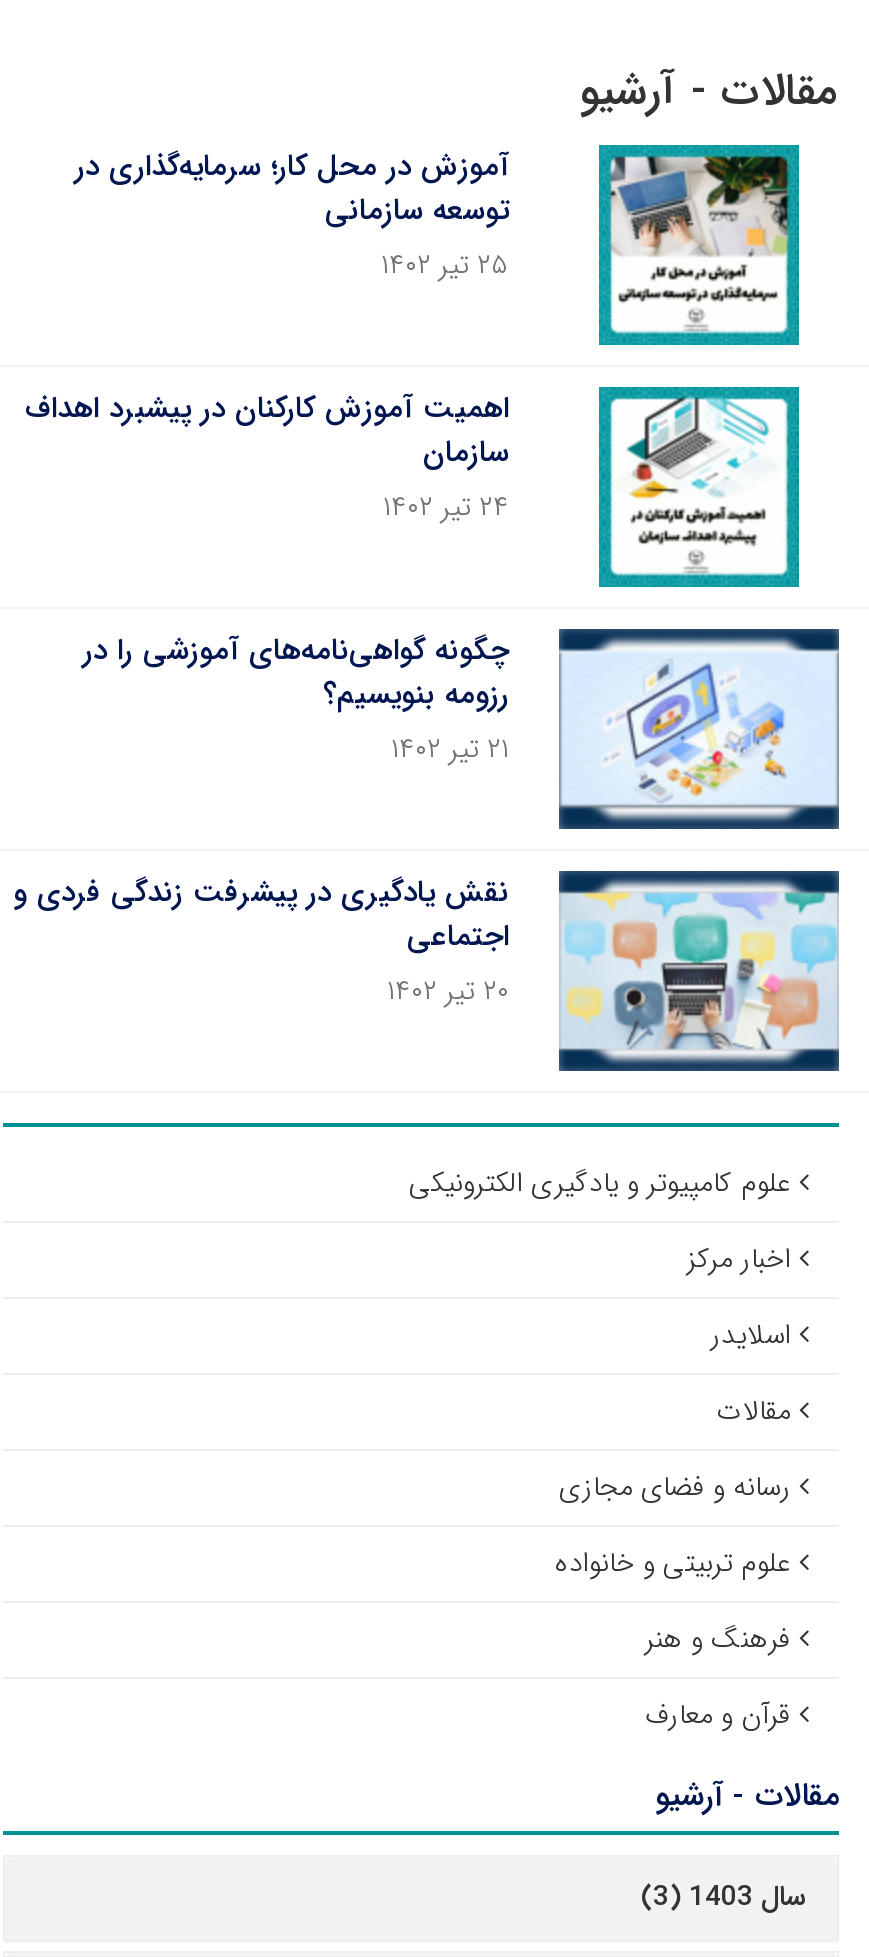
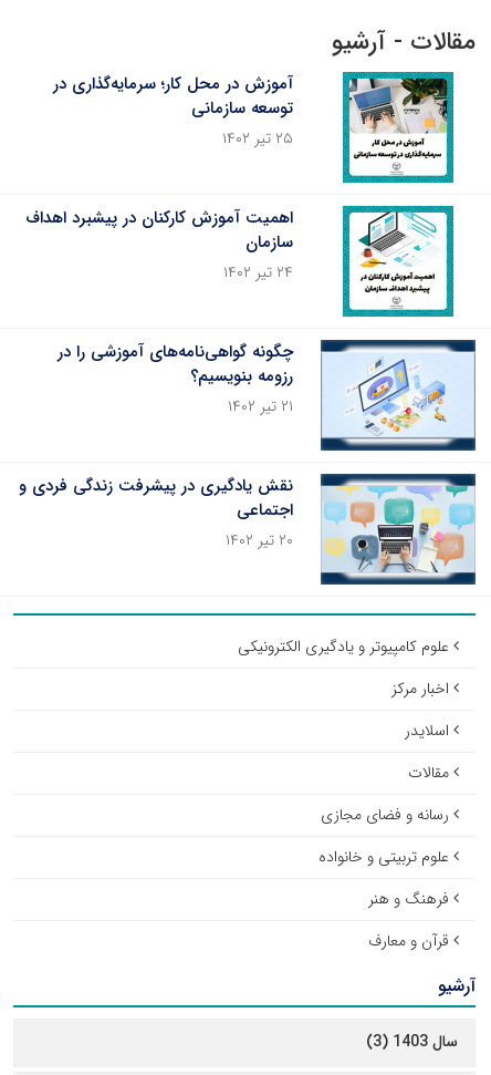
[655,1771,839,1821] مقالات - آرشیو -> [438,972,476,1000] آرشیو

